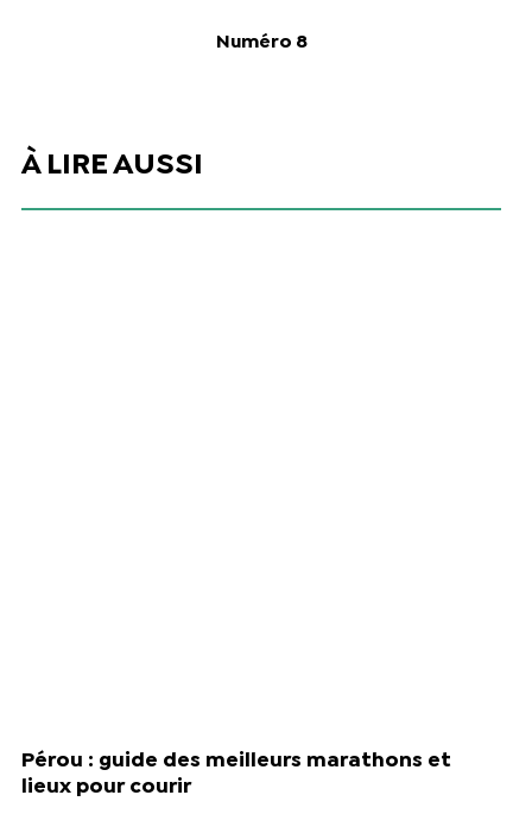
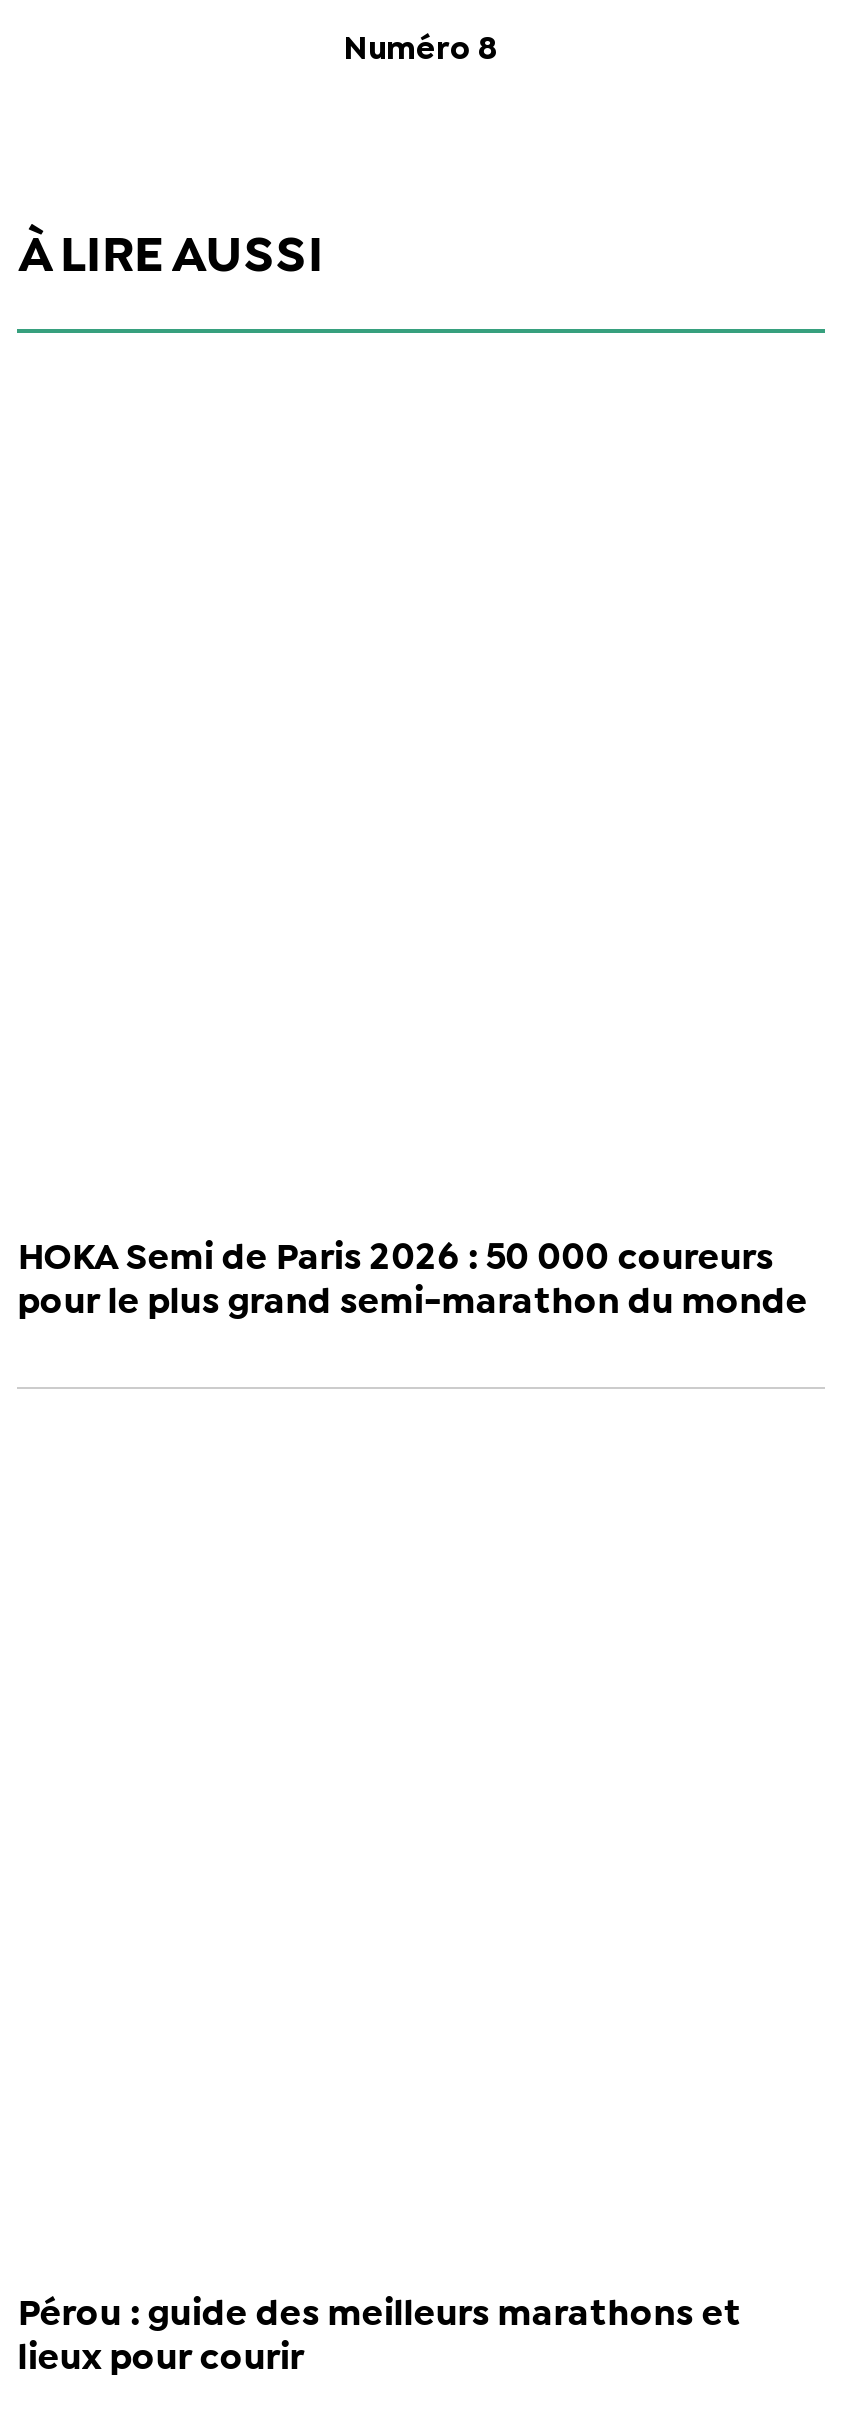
none -> [18,1245,808,1319] HOKA Semi de Paris 2026 : 50 000 coureurs | pour le plus grand semi-marathon du monde

